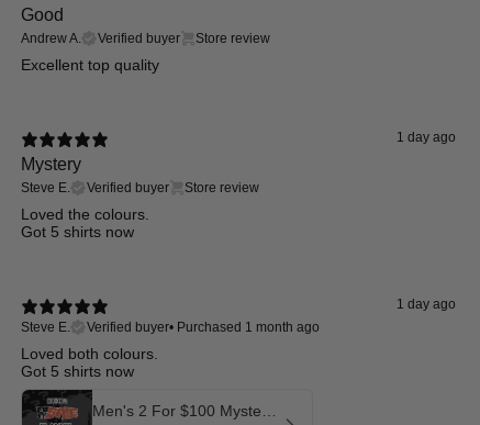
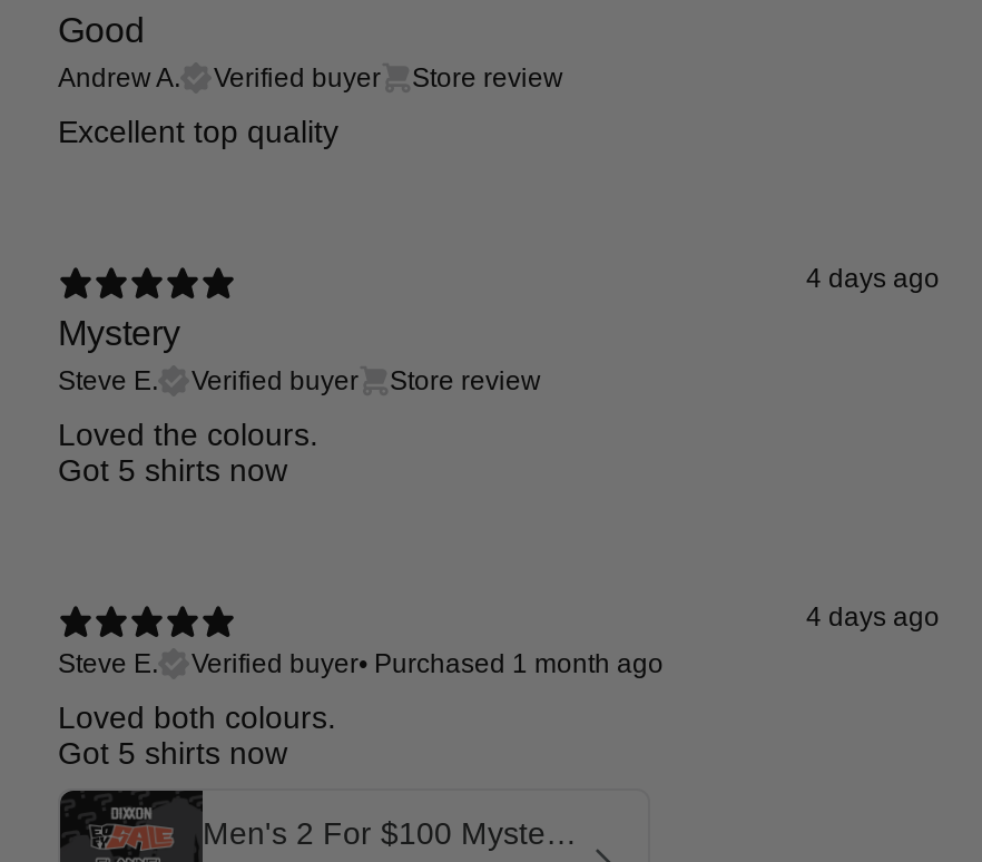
[397,130,456,145] 1 day ago -> [806,264,940,295] 4 days ago
[397,297,456,312] 1 day ago -> [806,602,940,633] 4 days ago

